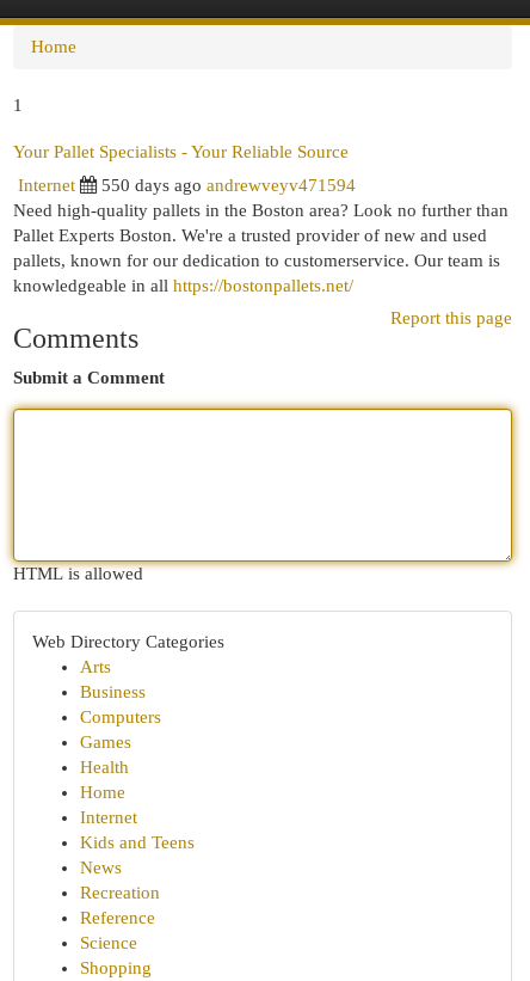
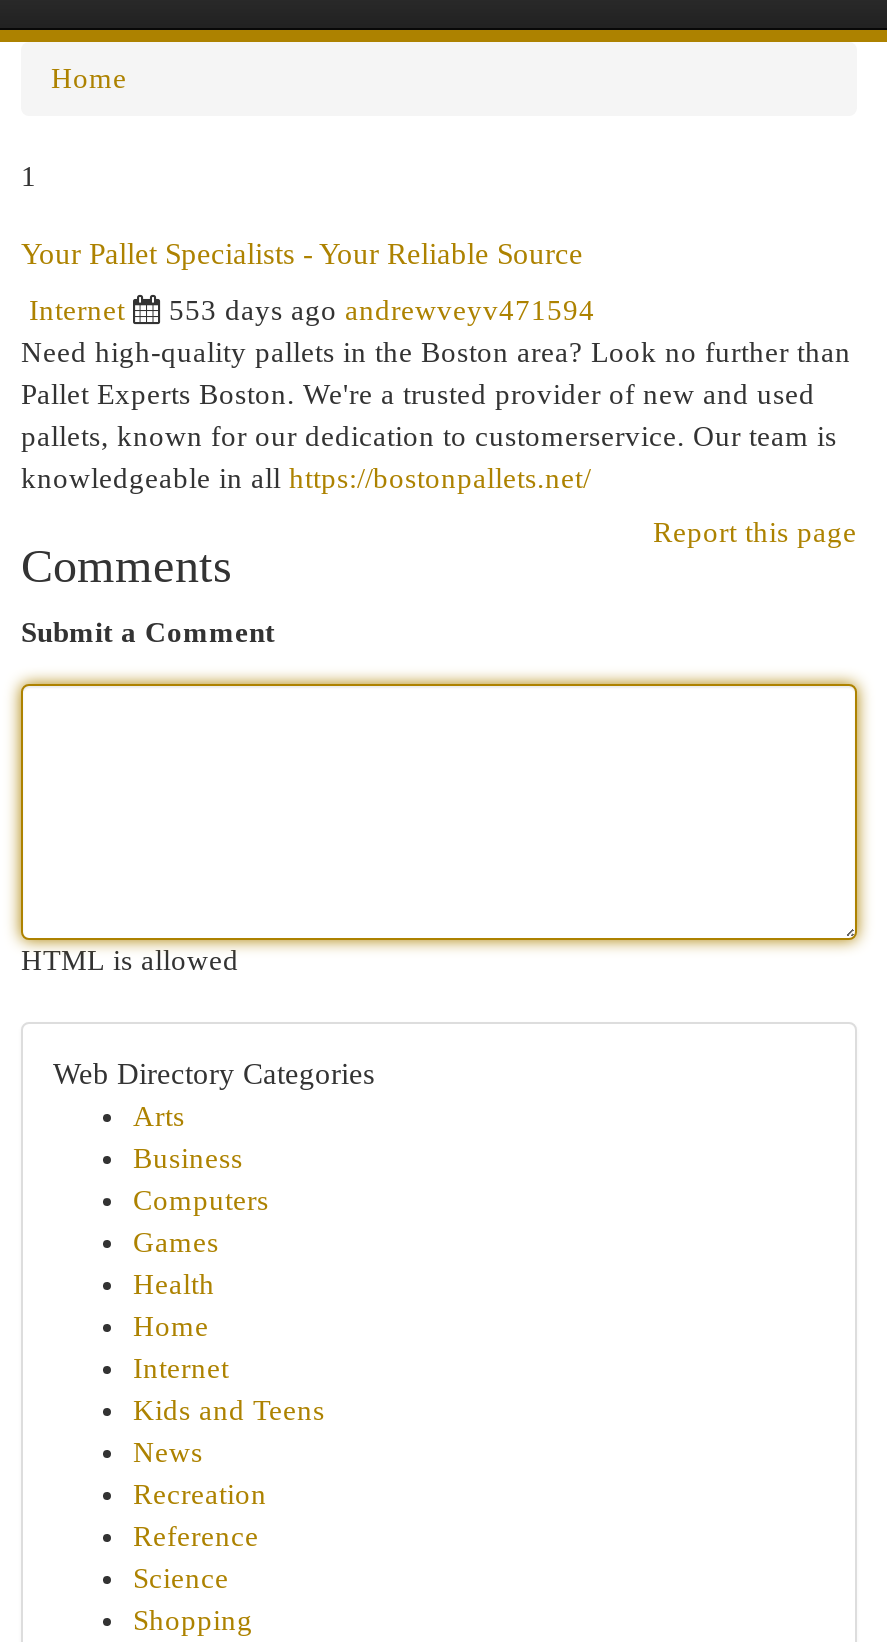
[101,176,356,195] 550 days ago andrewveyv471594 -> [169,294,595,326] 553 days ago andrewveyv471594

